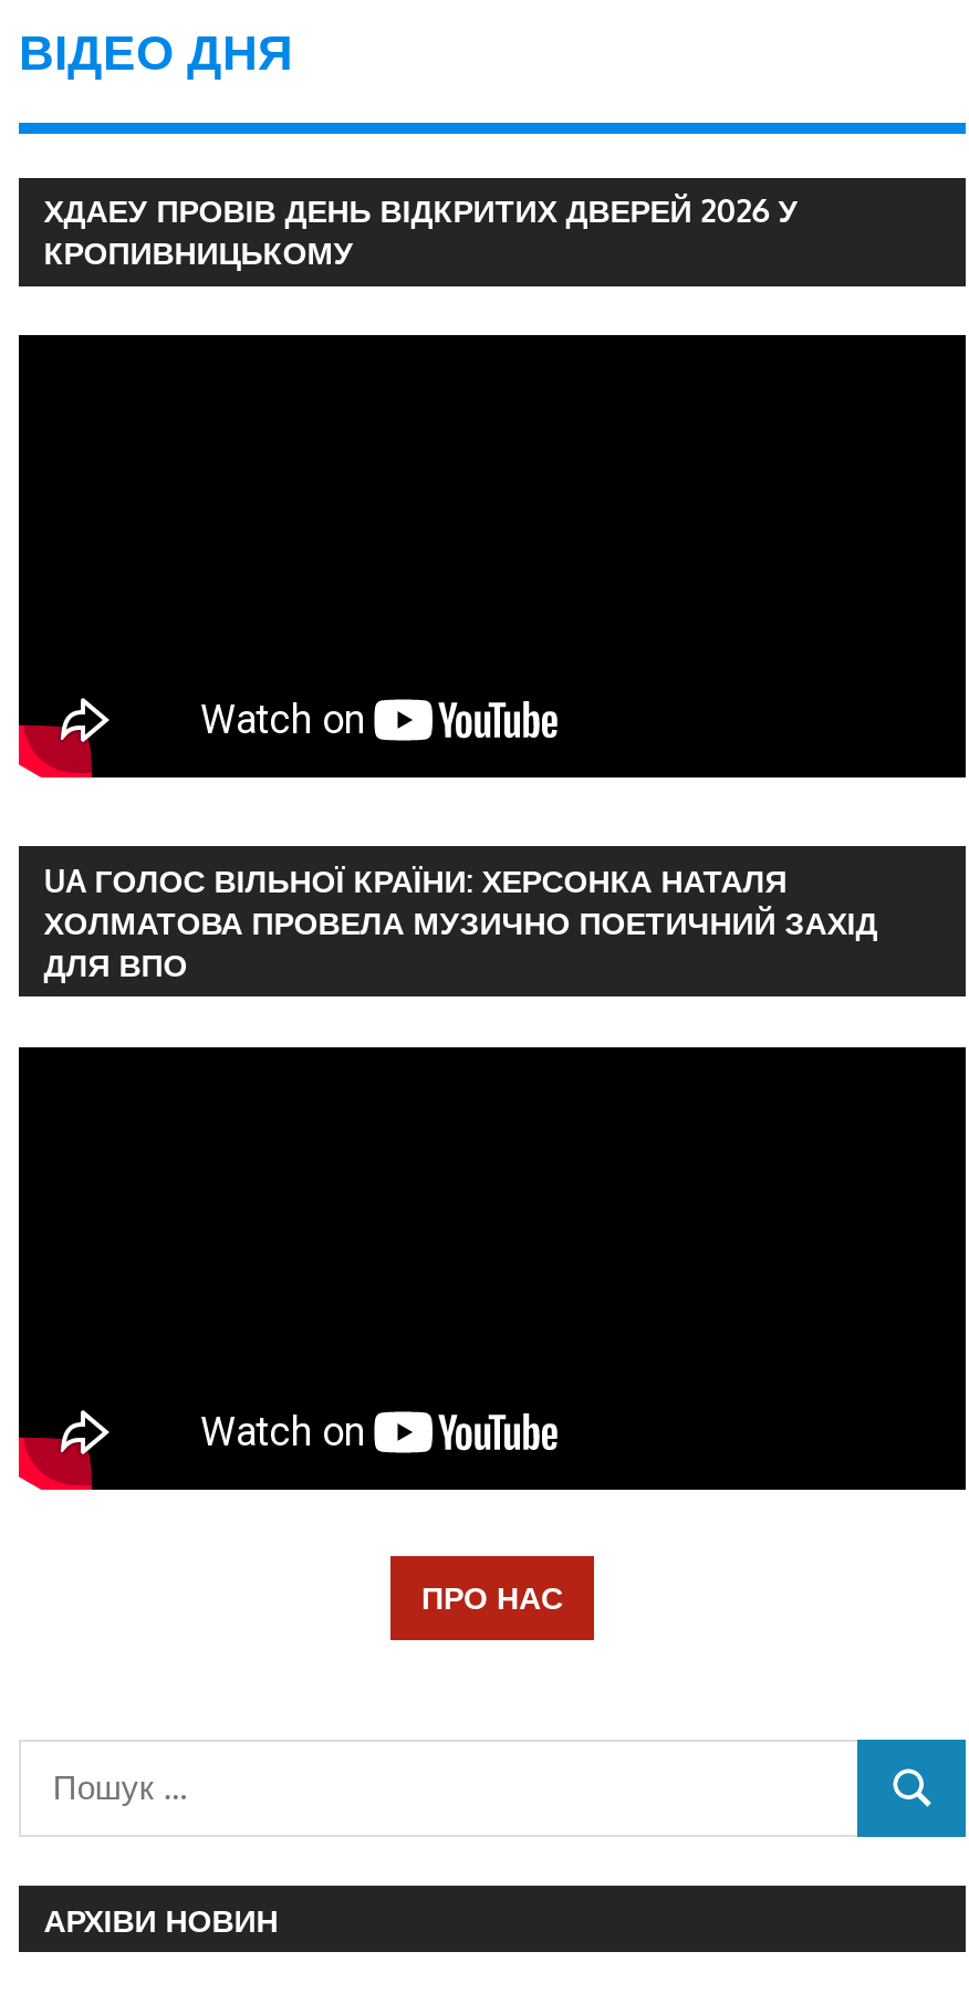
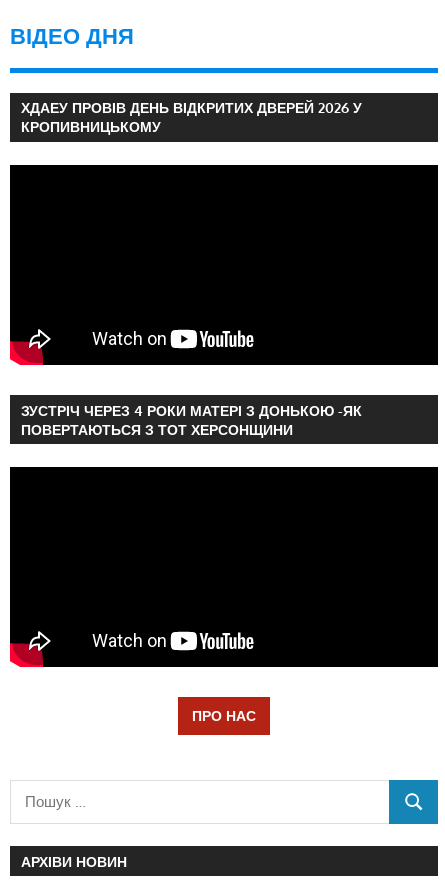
[44,861,878,982] UA ГОЛОС ВІЛЬНОЇ КРАЇНИ: ХЕРСОНКА НАТАЛЯ | ХОЛМАТОВА ПРОВЕЛА МУЗИЧНО ПОЕТИЧНИЙ ЗАХІД | ДЛЯ ВПО -> [21,402,362,438] ЗУСТРІЧ ЧЕРЕЗ 4 РОКИ МАТЕРІ З ДОНЬКОЮ -ЯК | ПОВЕРТАЮТЬСЯ З ТОТ ХЕРСОНЩИНИ

